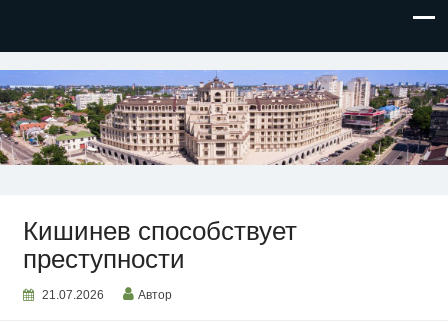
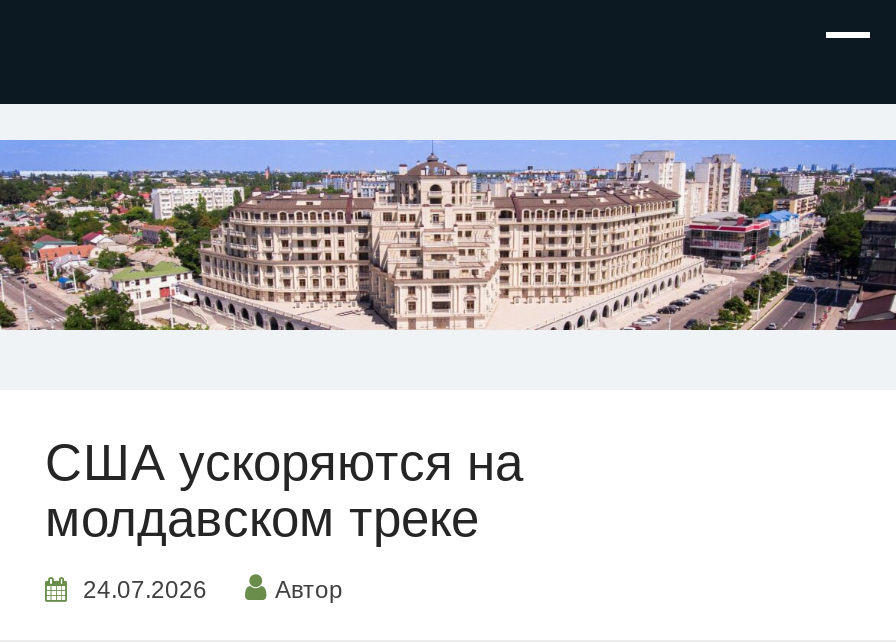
[22,217,296,273] Кишинев способствует | преступности -> [45,434,523,546] США ускоряются на | молдавском треке
[41,288,103,302] 21.07.2026 -> [83,576,207,604] 24.07.2026

